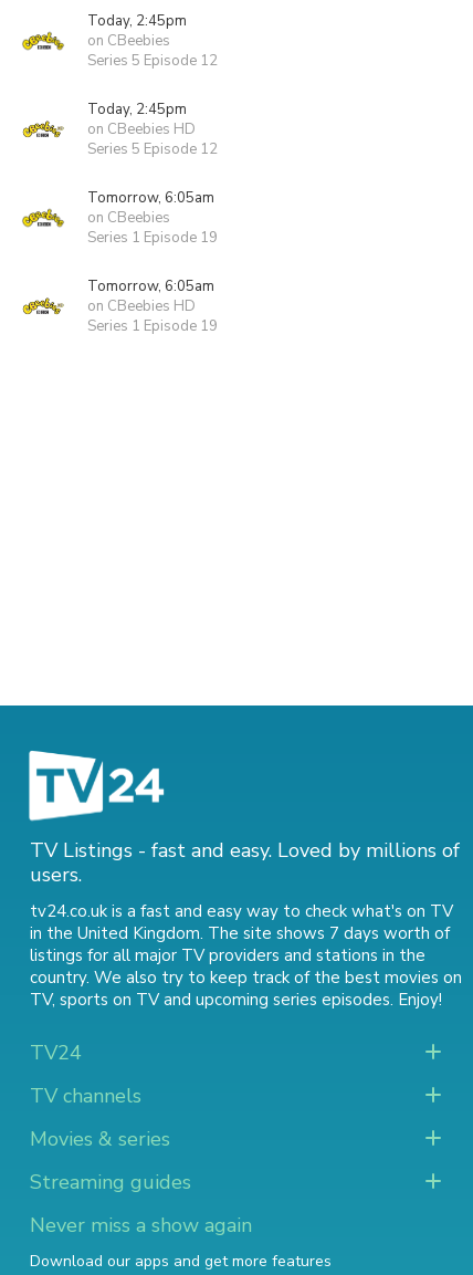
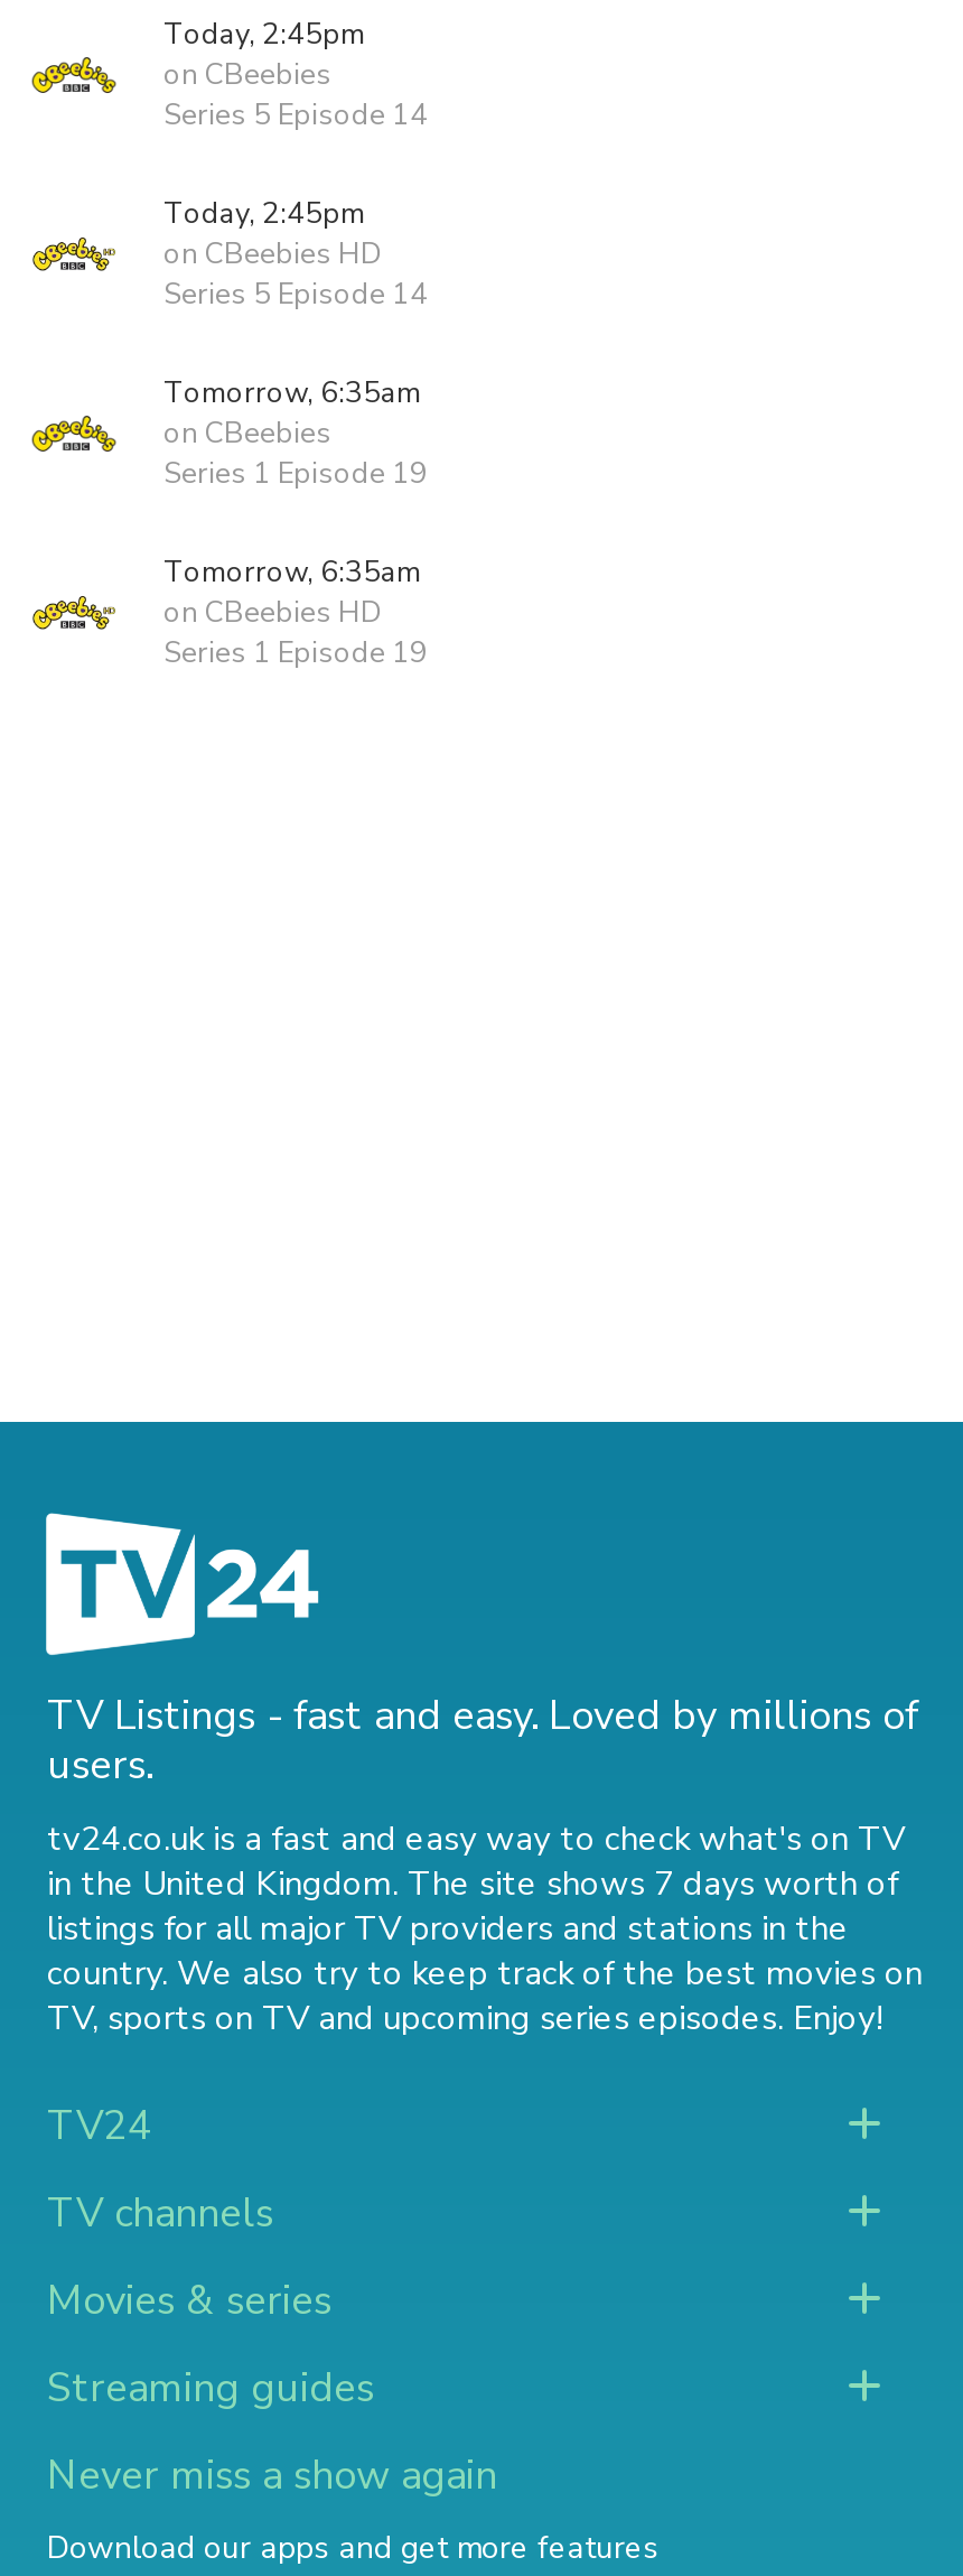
[87,51,218,71] Series 5 Episode 12 -> [163,95,428,136] Series 5 Episode 14
[87,139,218,159] Series 5 Episode 12 -> [163,275,428,315] Series 5 Episode 14
[87,188,214,208] Tomorrow, 6:05am -> [163,373,421,413] Tomorrow, 6:35am
[87,276,214,296] Tomorrow, 6:05am -> [163,552,421,593] Tomorrow, 6:35am

